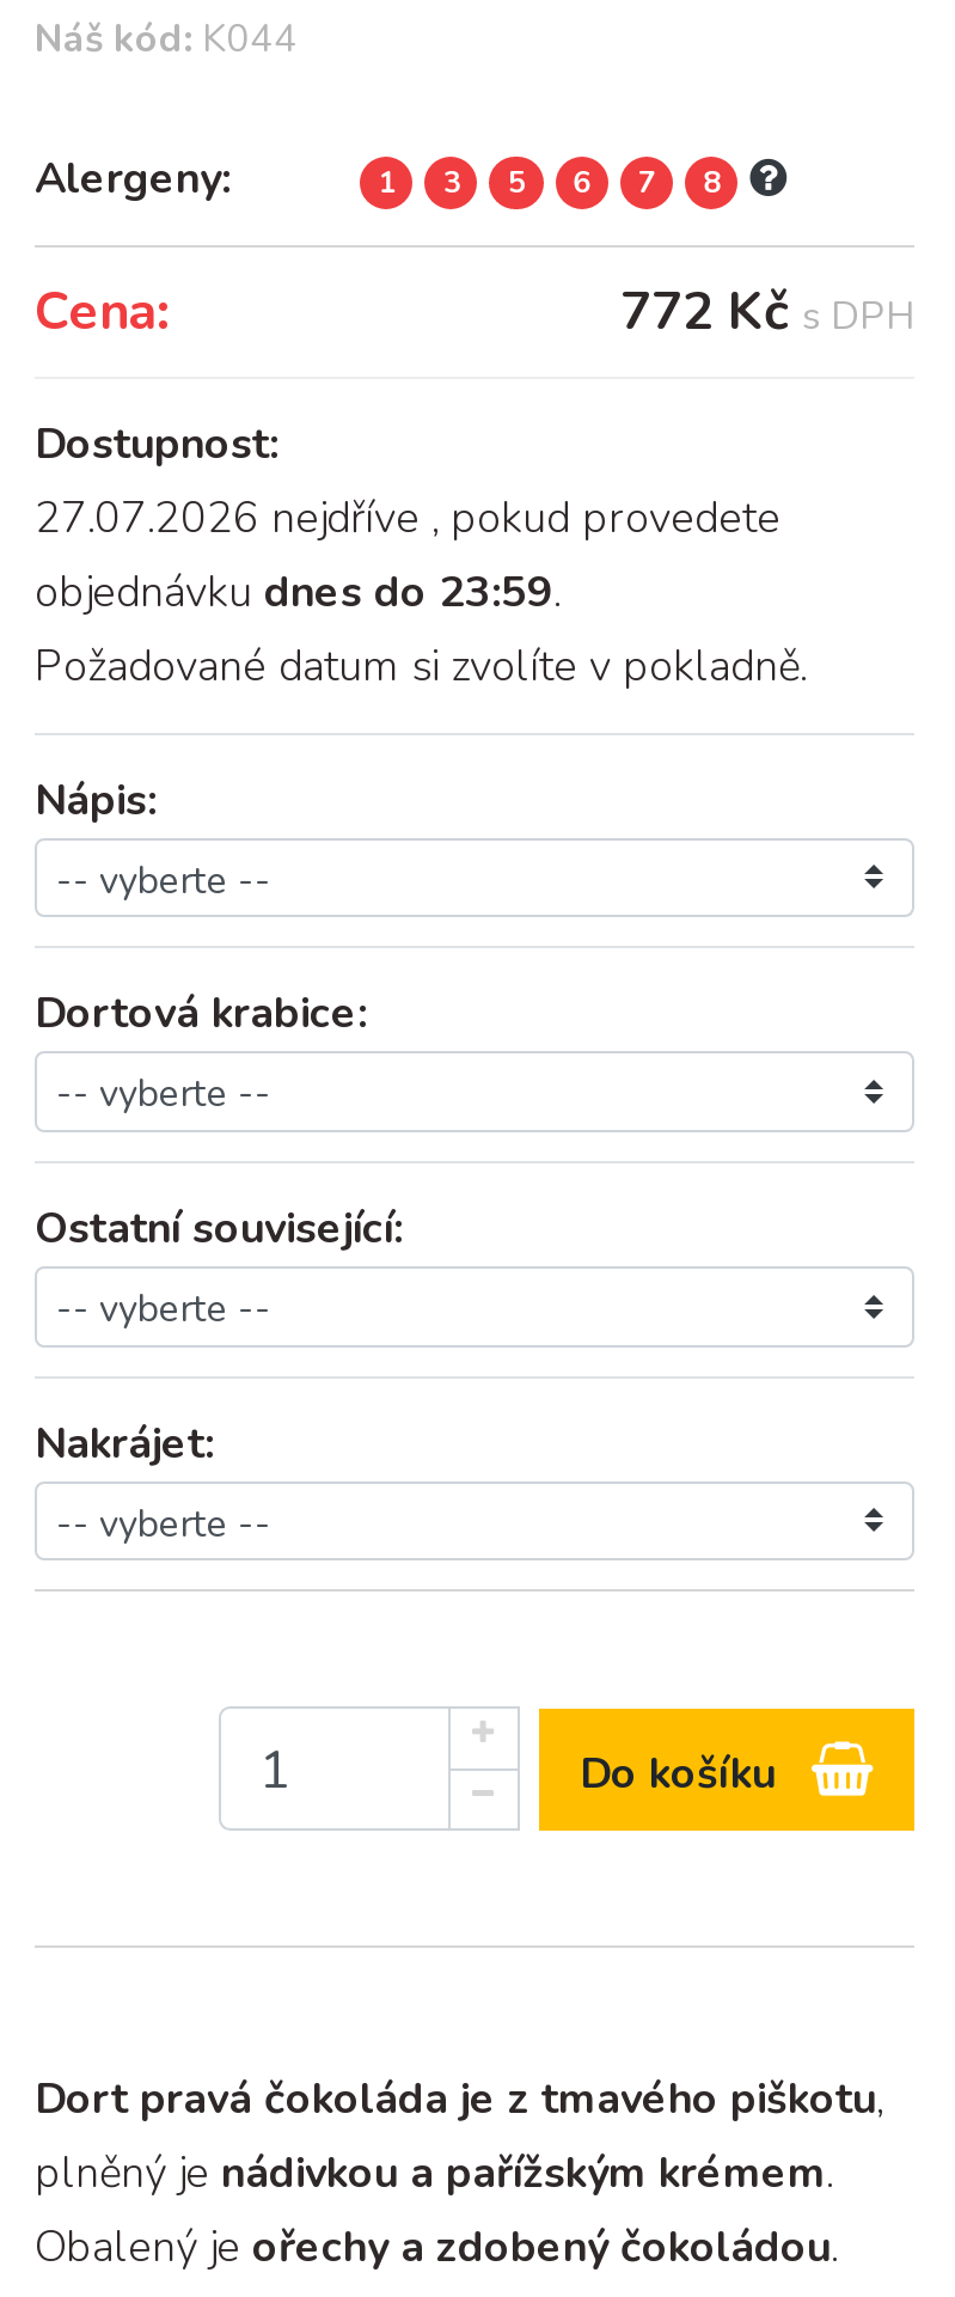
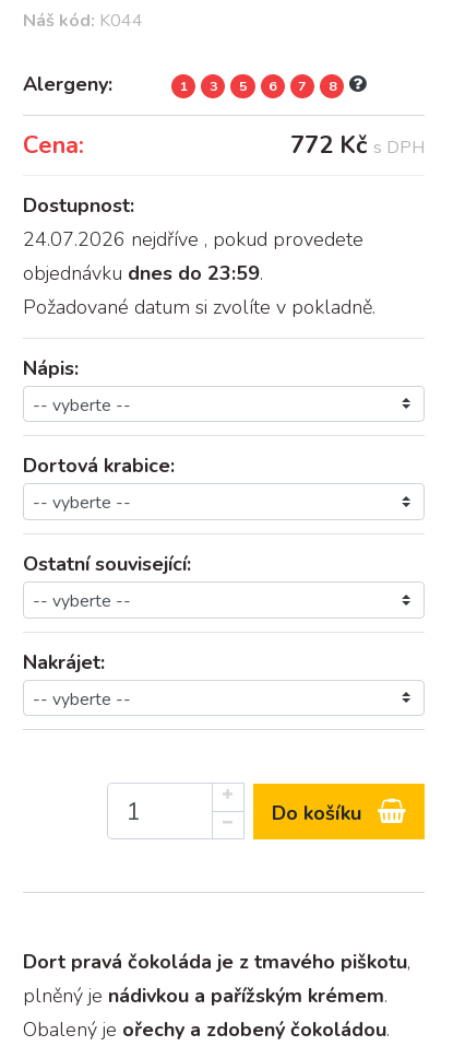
[35,488,780,546] 27.07.2026 nejdříve, pokud provedete -> [23,226,363,252] 24.07.2026 nejdříve, pokud provedete

